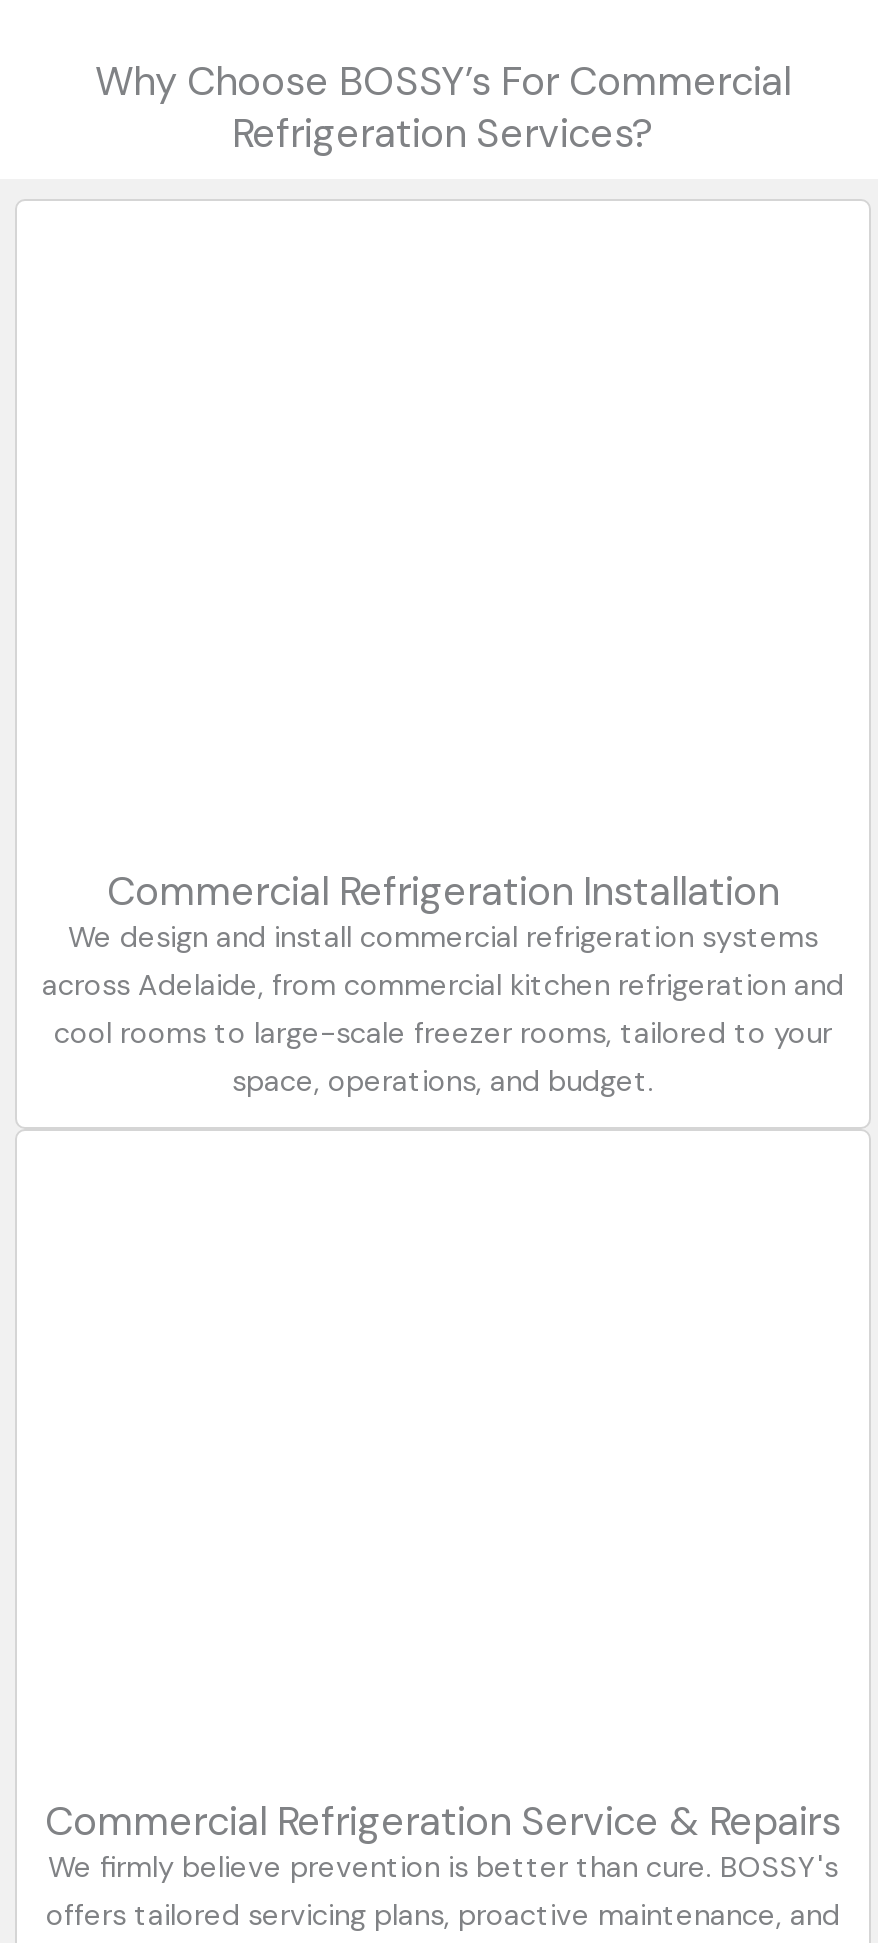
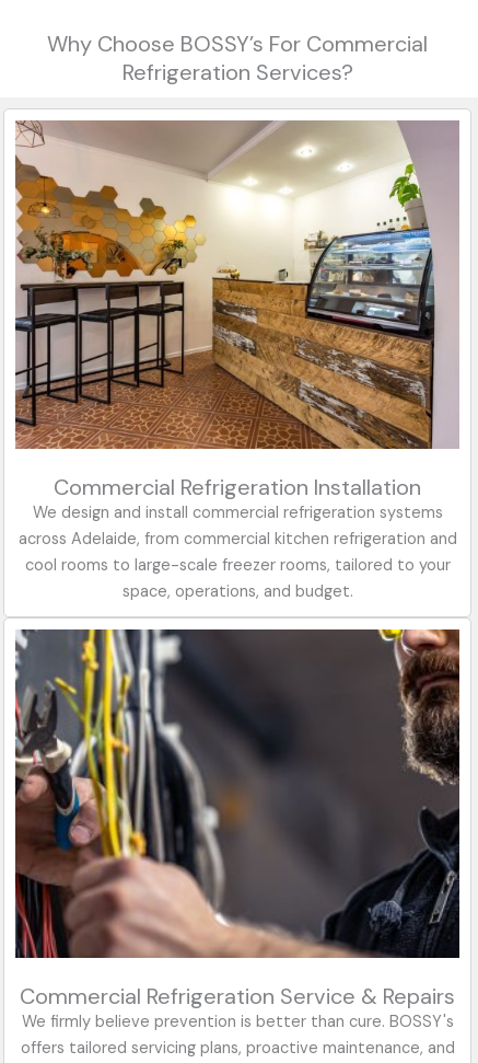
none -> [14,119,460,450] [image]
none -> [14,628,460,959] [image]

